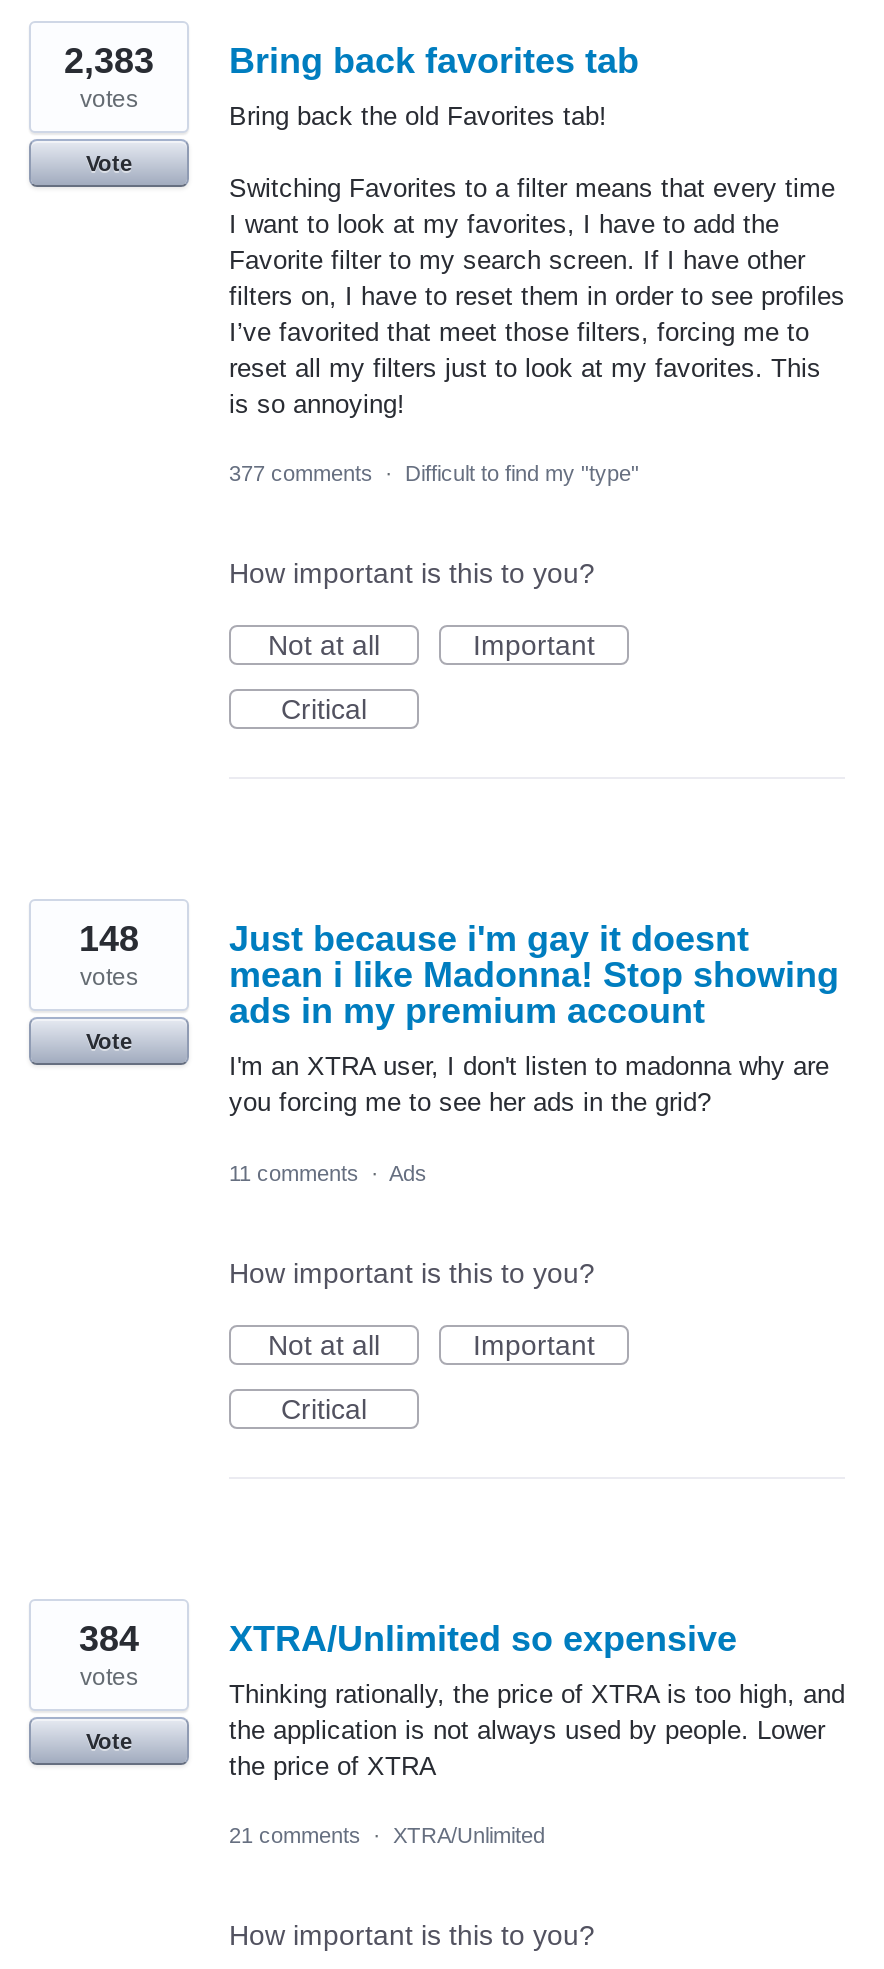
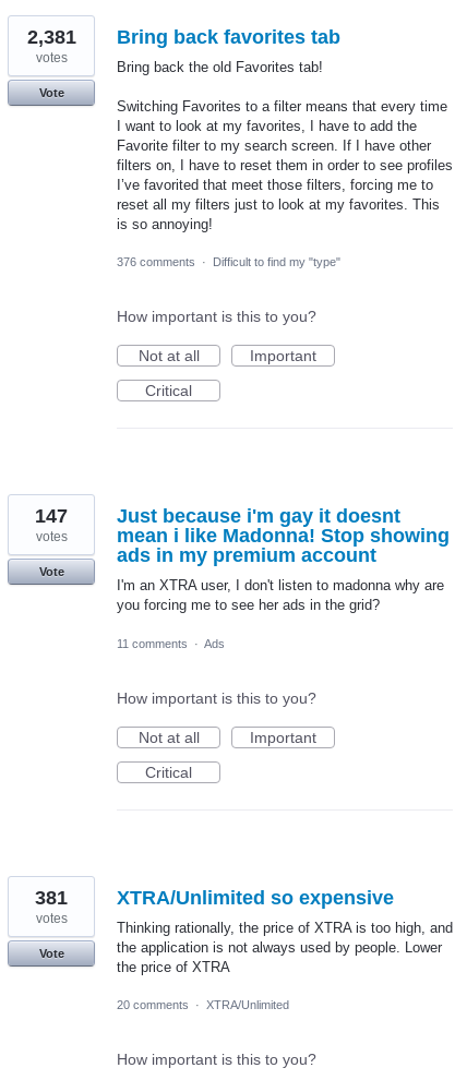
[64,41,639,81] 2,383 Bring back favorites tab -> [27,26,340,48] 2,381 Bring back favorites tab
[229,462,639,486] 377 comments · Difficult to find my "type" -> [117,256,340,269] 376 comments · Difficult to find my "type"
[79,920,139,960] 148 -> [35,506,68,527] 147
[79,1618,139,1658] 384 -> [35,886,68,908] 381
[229,1823,545,1847] 21 comments · XTRA/Unlimited -> [117,998,289,1011] 20 comments · XTRA/Unlimited

